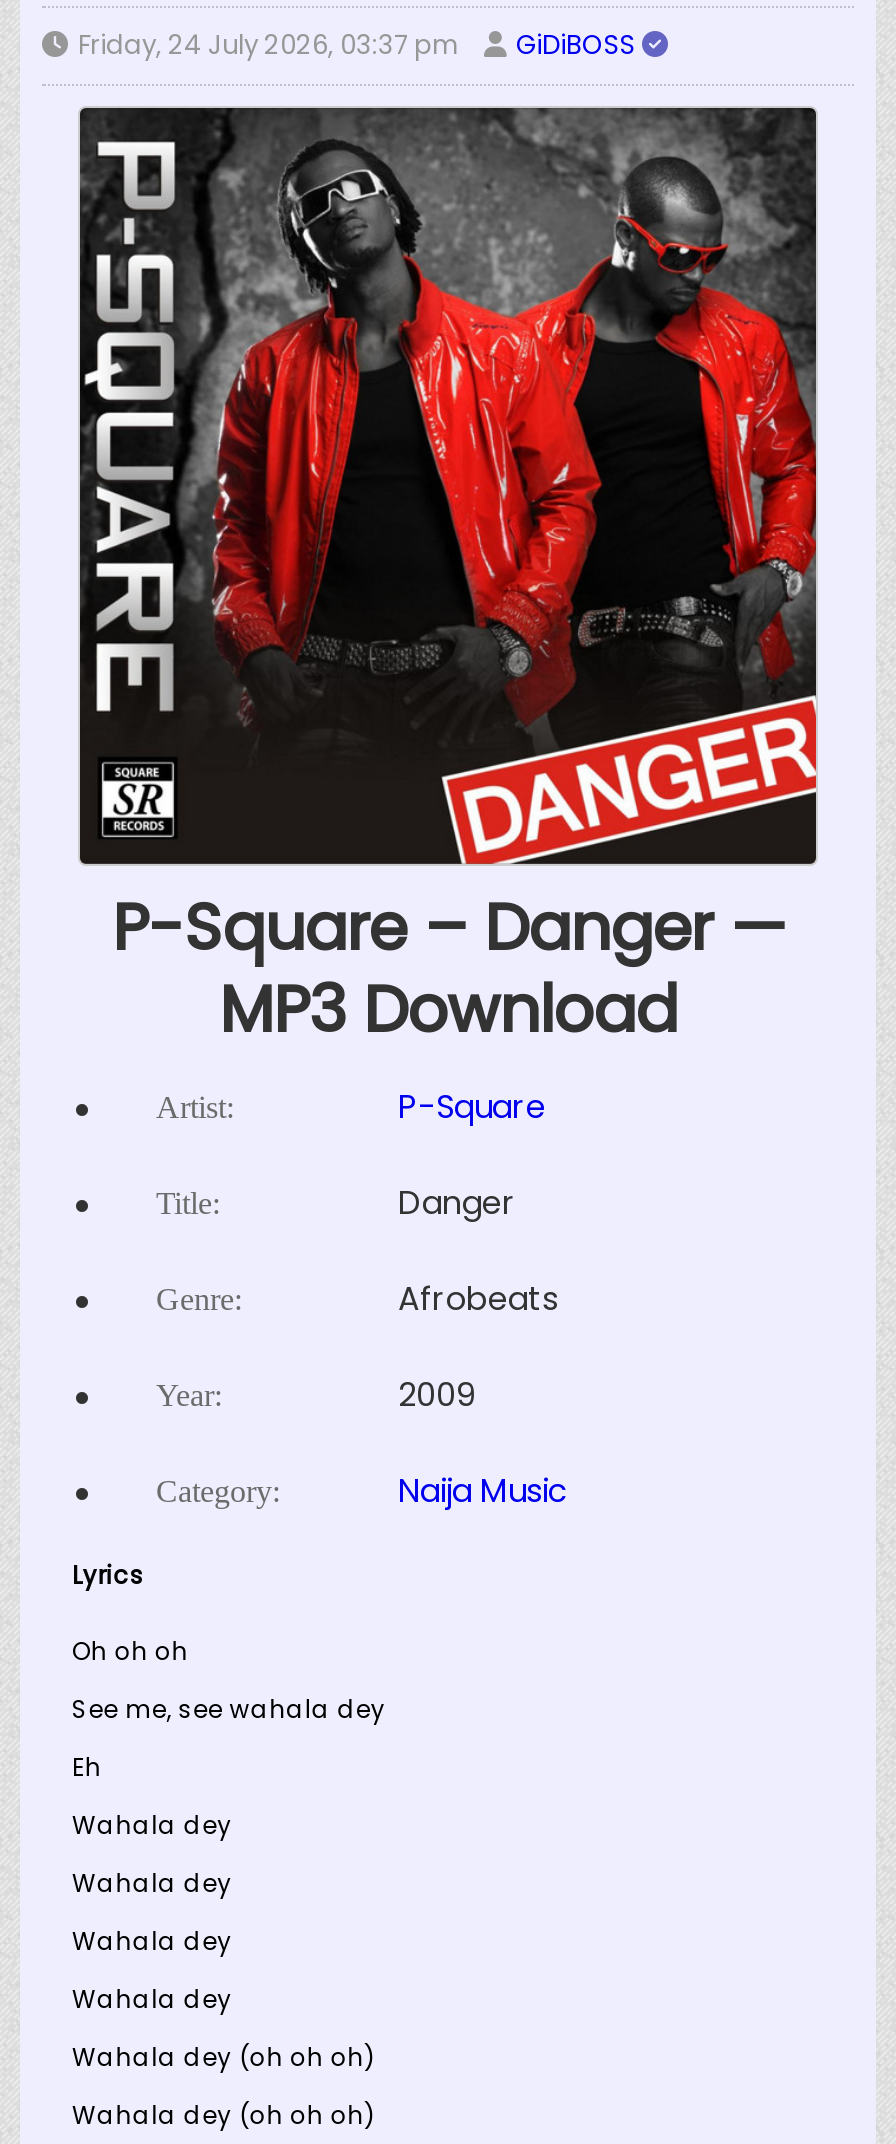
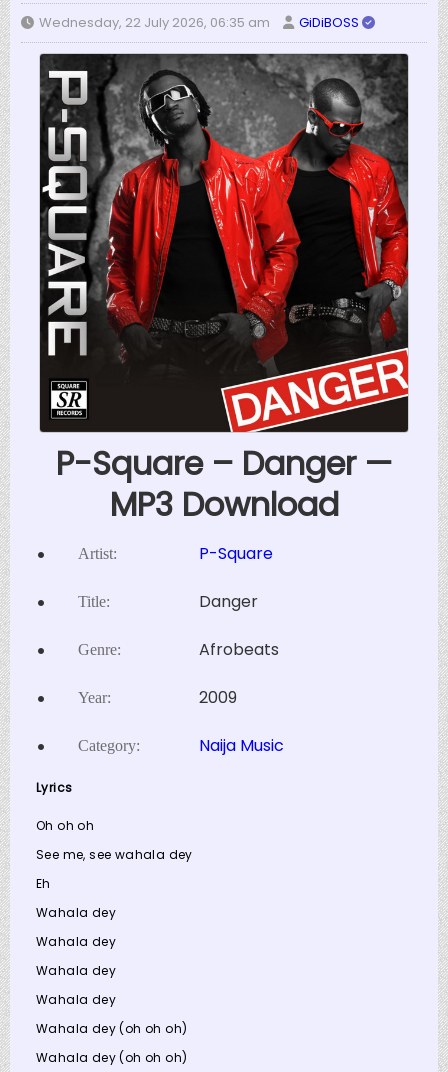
[78,26,458,64] Friday, 24 July 2026, 03:37 pm -> [39,13,270,32] Wednesday, 22 July 2026, 06:35 am

